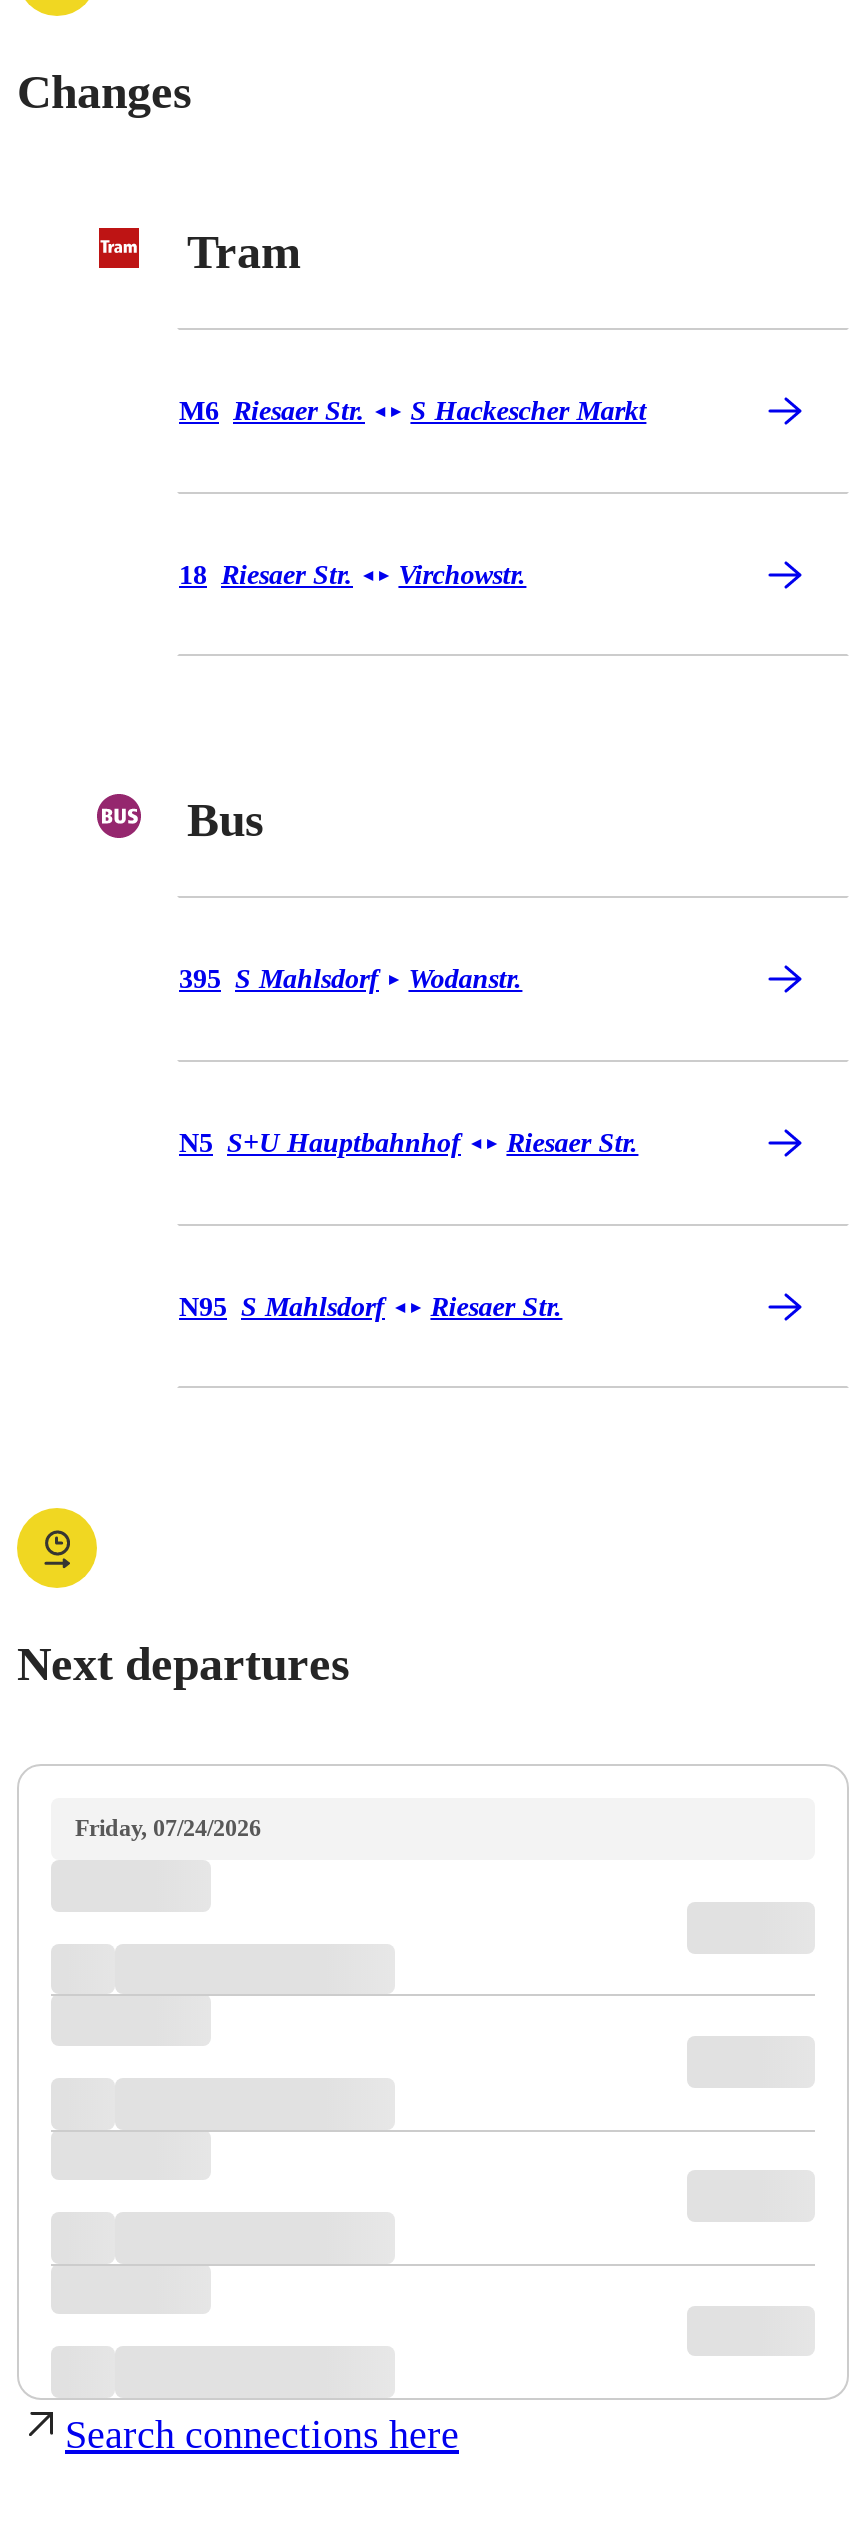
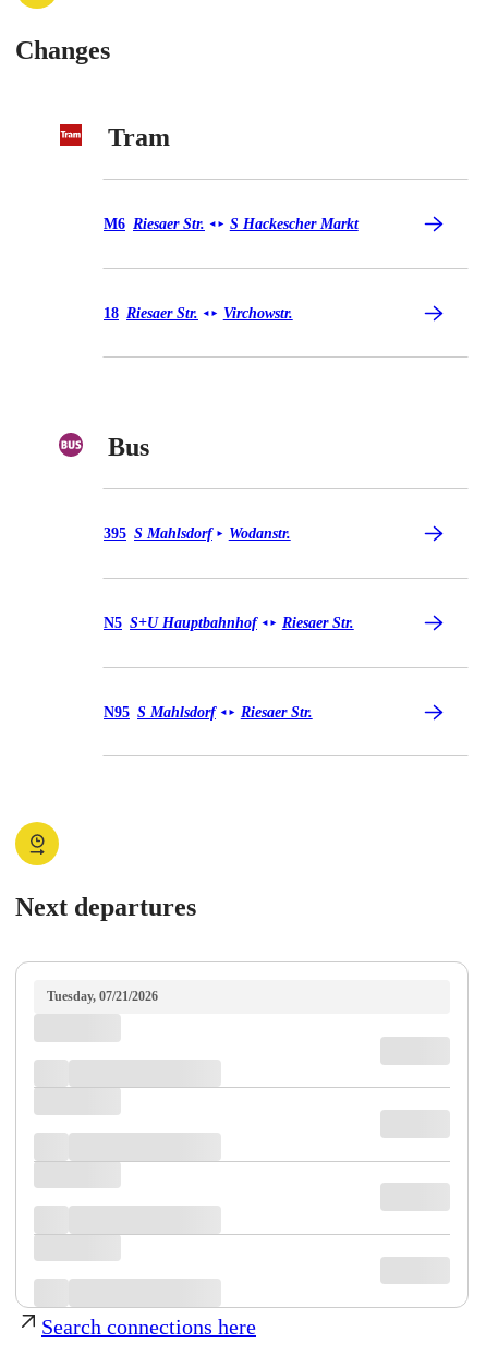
[75,1814,261,1842] Friday, 07/24/2026 -> [47,989,158,1004] Tuesday, 07/21/2026

